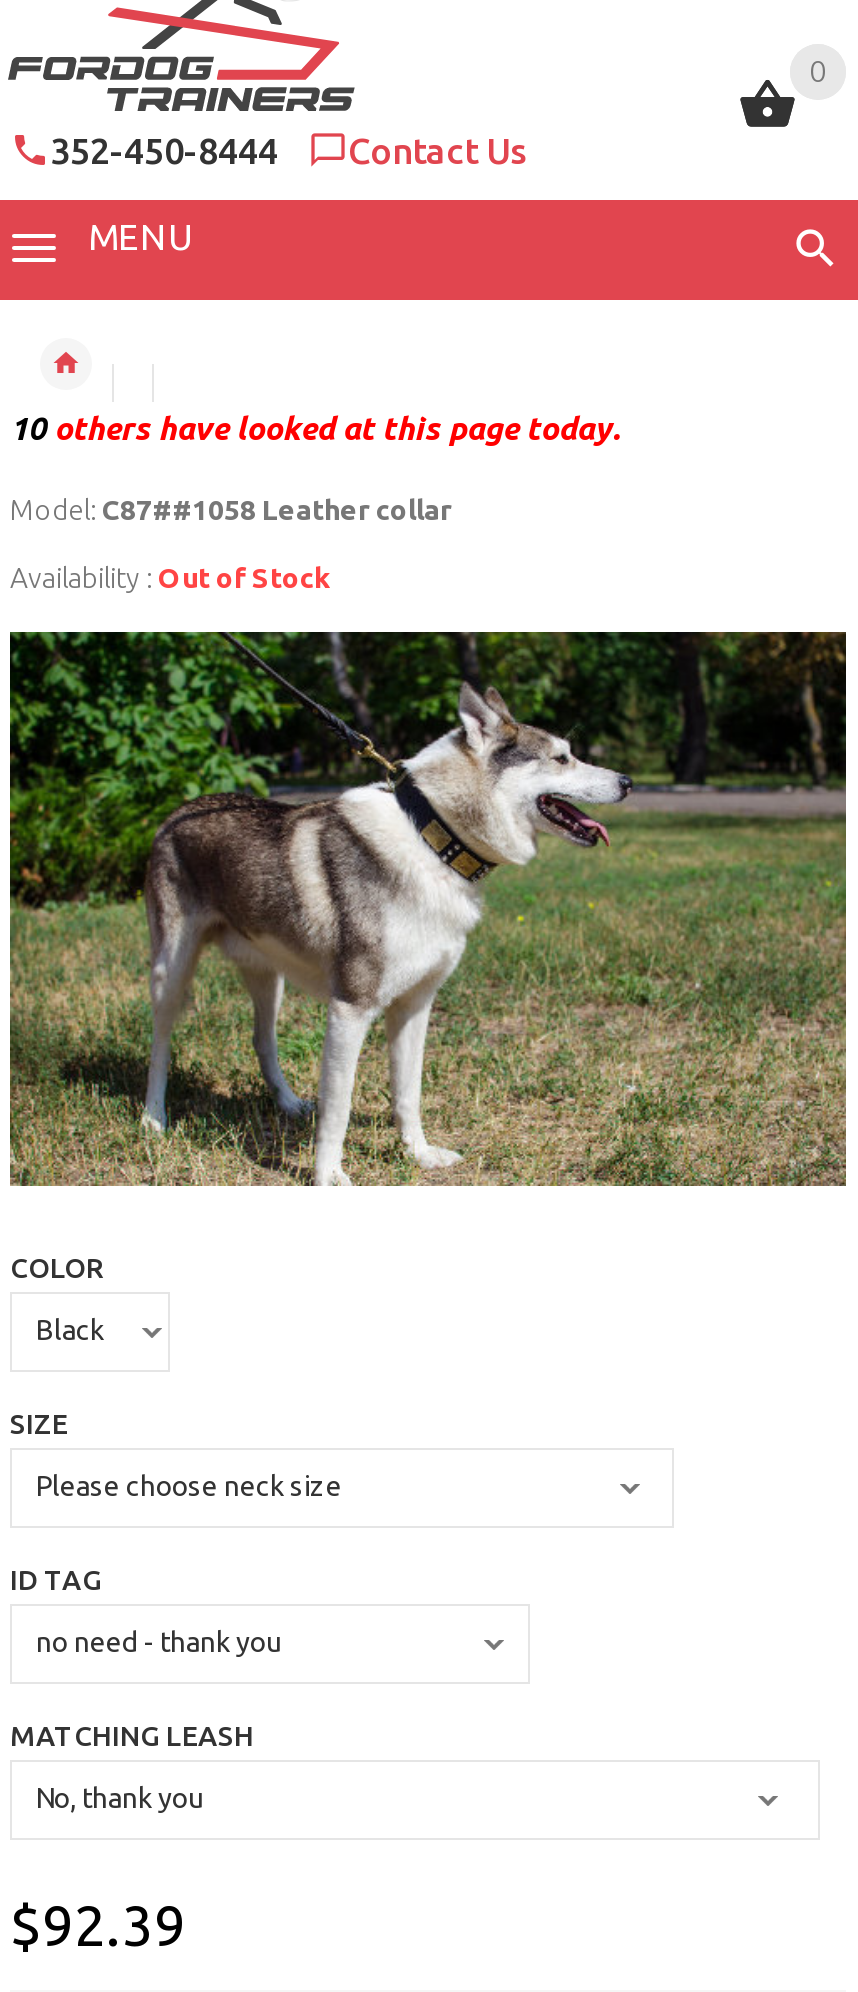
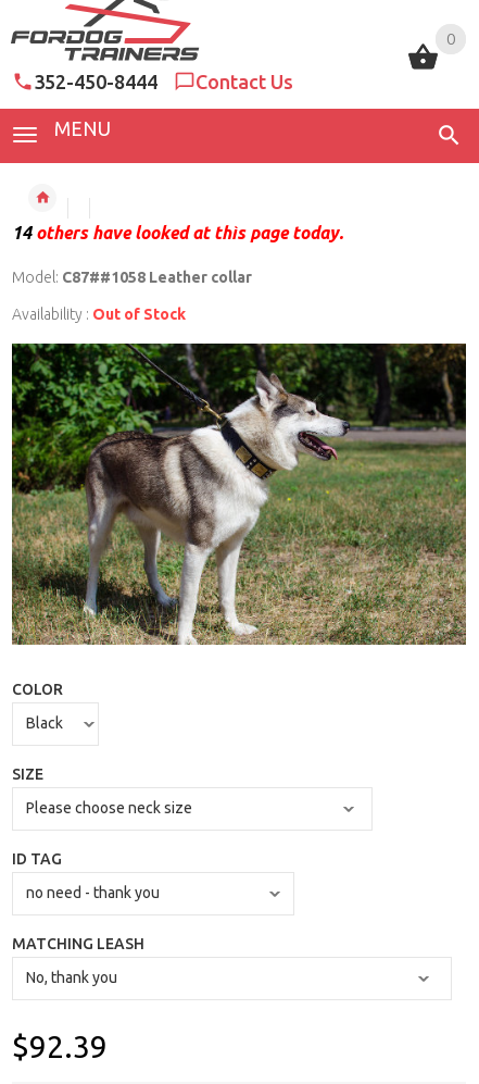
[10,410,620,446] 10 others have looked at this page today. -> [12,223,343,242] 14 others have looked at this page today.

